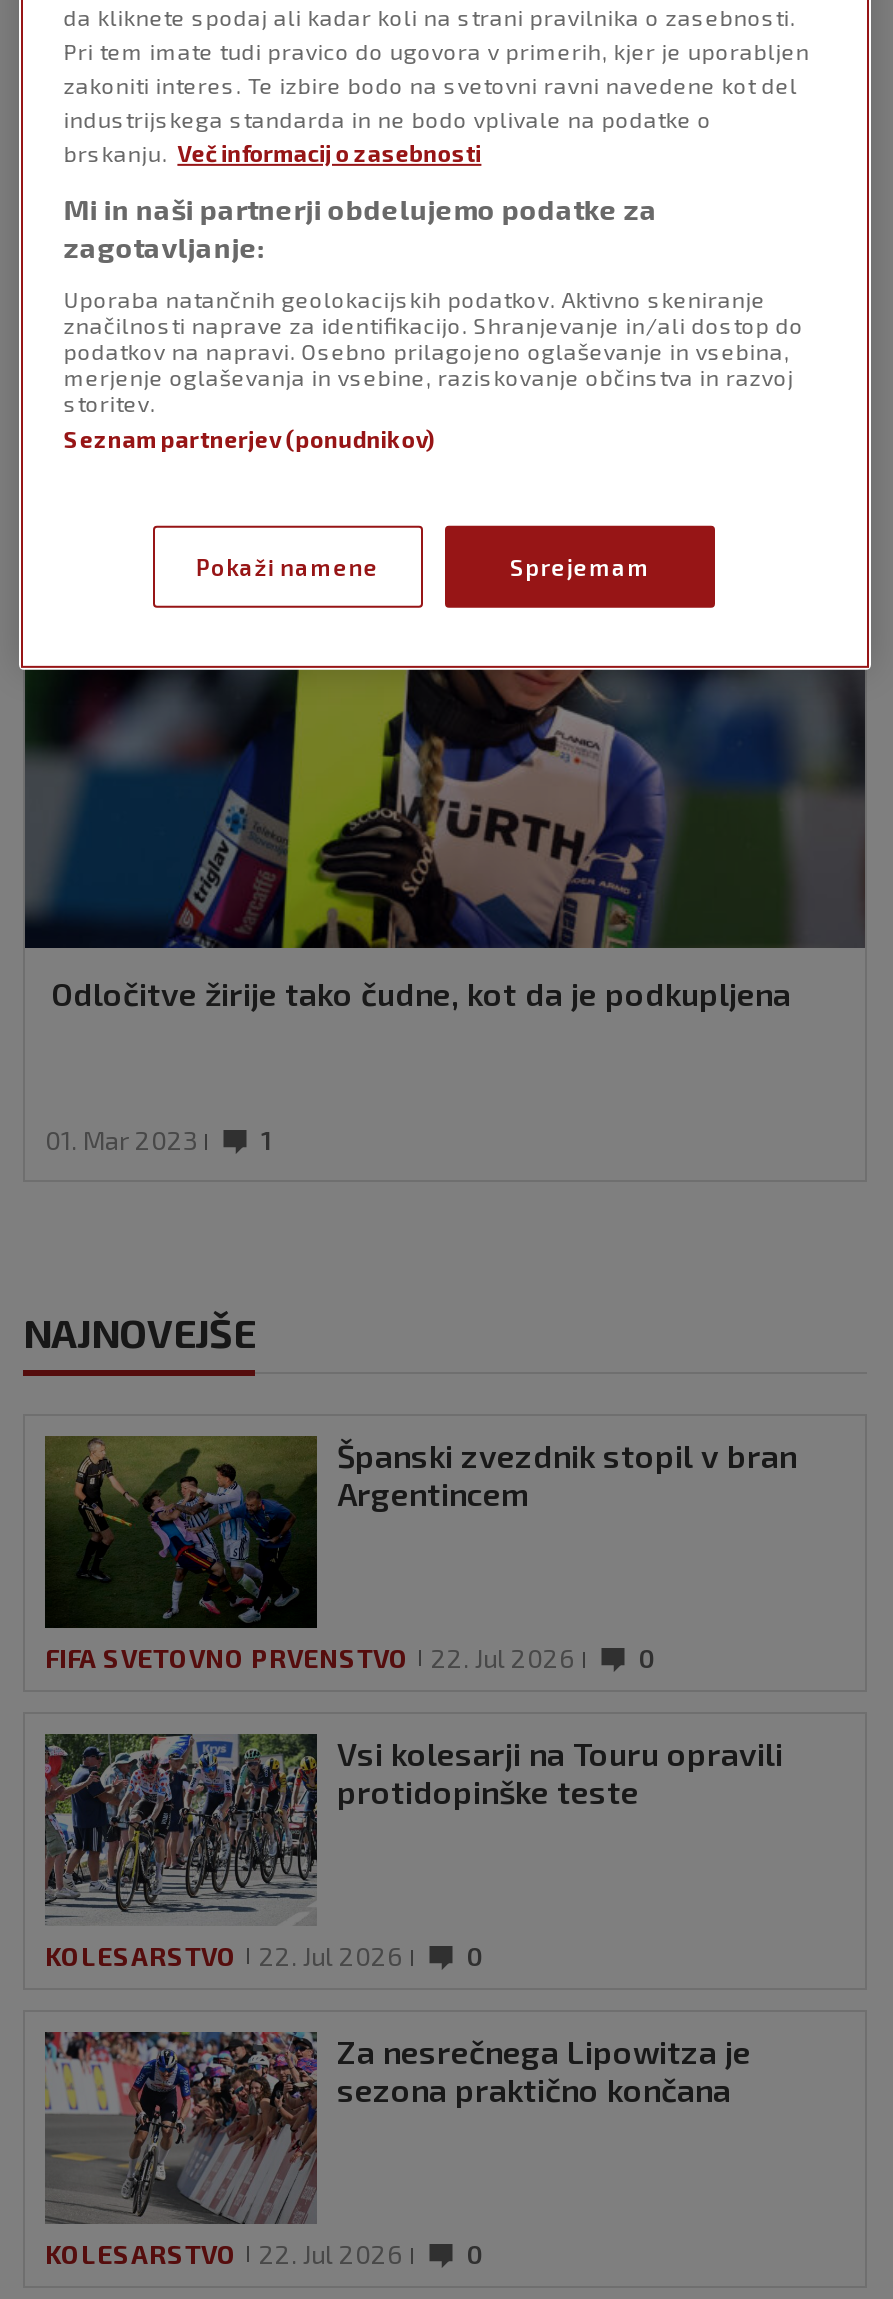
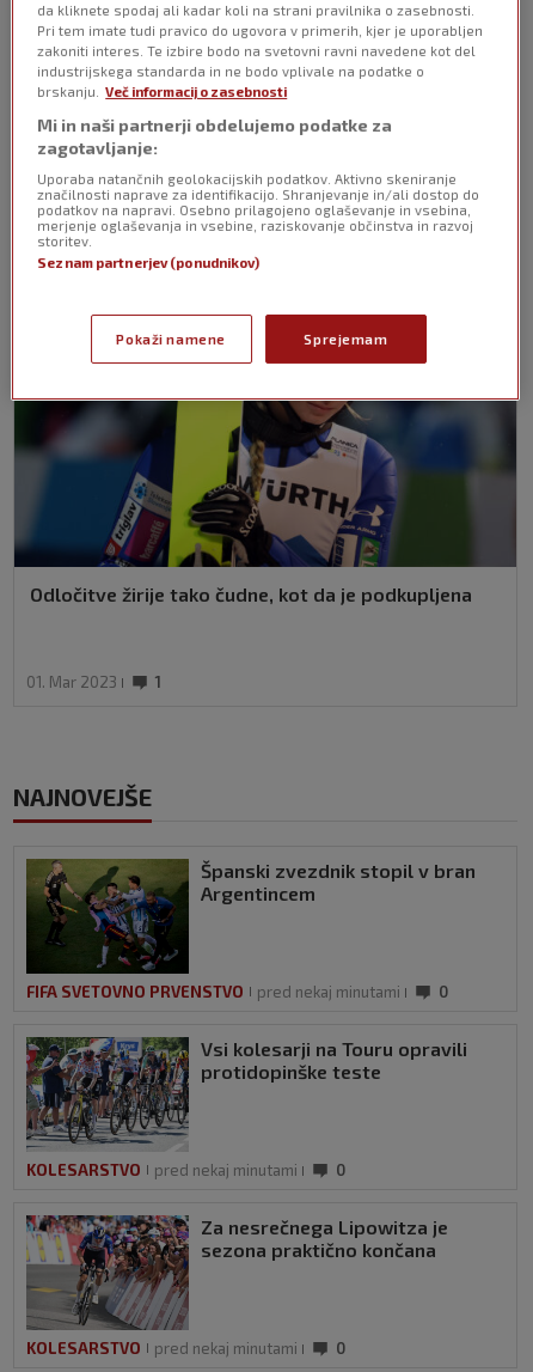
[431,1642,575,1674] 22. Jul 2026 -> [257,982,400,1001] pred nekaj minutami
[259,1940,403,1972] 22. Jul 2026 -> [154,1160,298,1179] pred nekaj minutami
[259,2238,403,2270] 22. Jul 2026 -> [154,1338,298,1357] pred nekaj minutami

